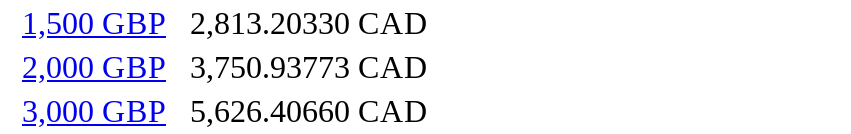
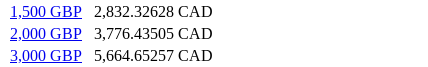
[22,7,428,41] 1,500 GBP 2,813.20330 CAD -> [10,3,213,20] 1,500 GBP 2,832.32628 CAD
[22,51,428,85] 2,000 GBP 3,750.93773 CAD -> [10,25,213,42] 2,000 GBP 3,776.43505 CAD
[22,95,428,129] 3,000 GBP 5,626.40660 CAD -> [10,47,213,64] 3,000 GBP 5,664.65257 CAD

